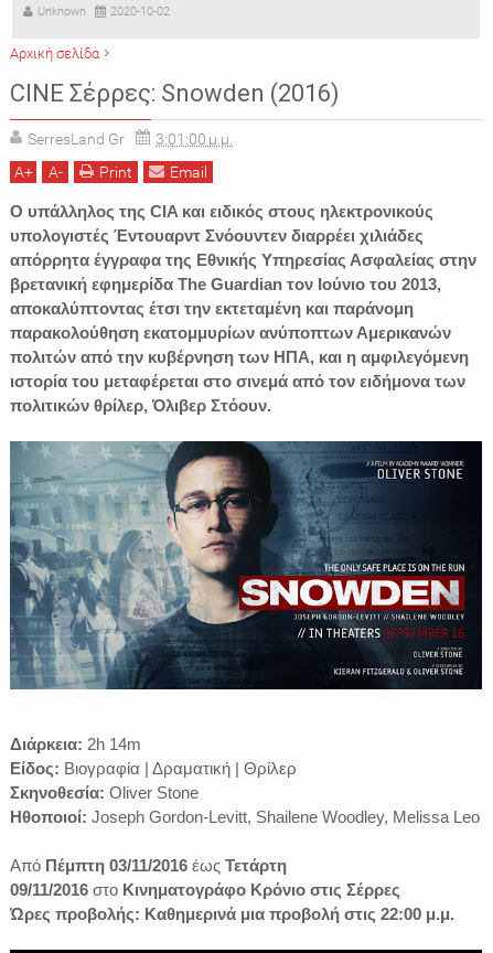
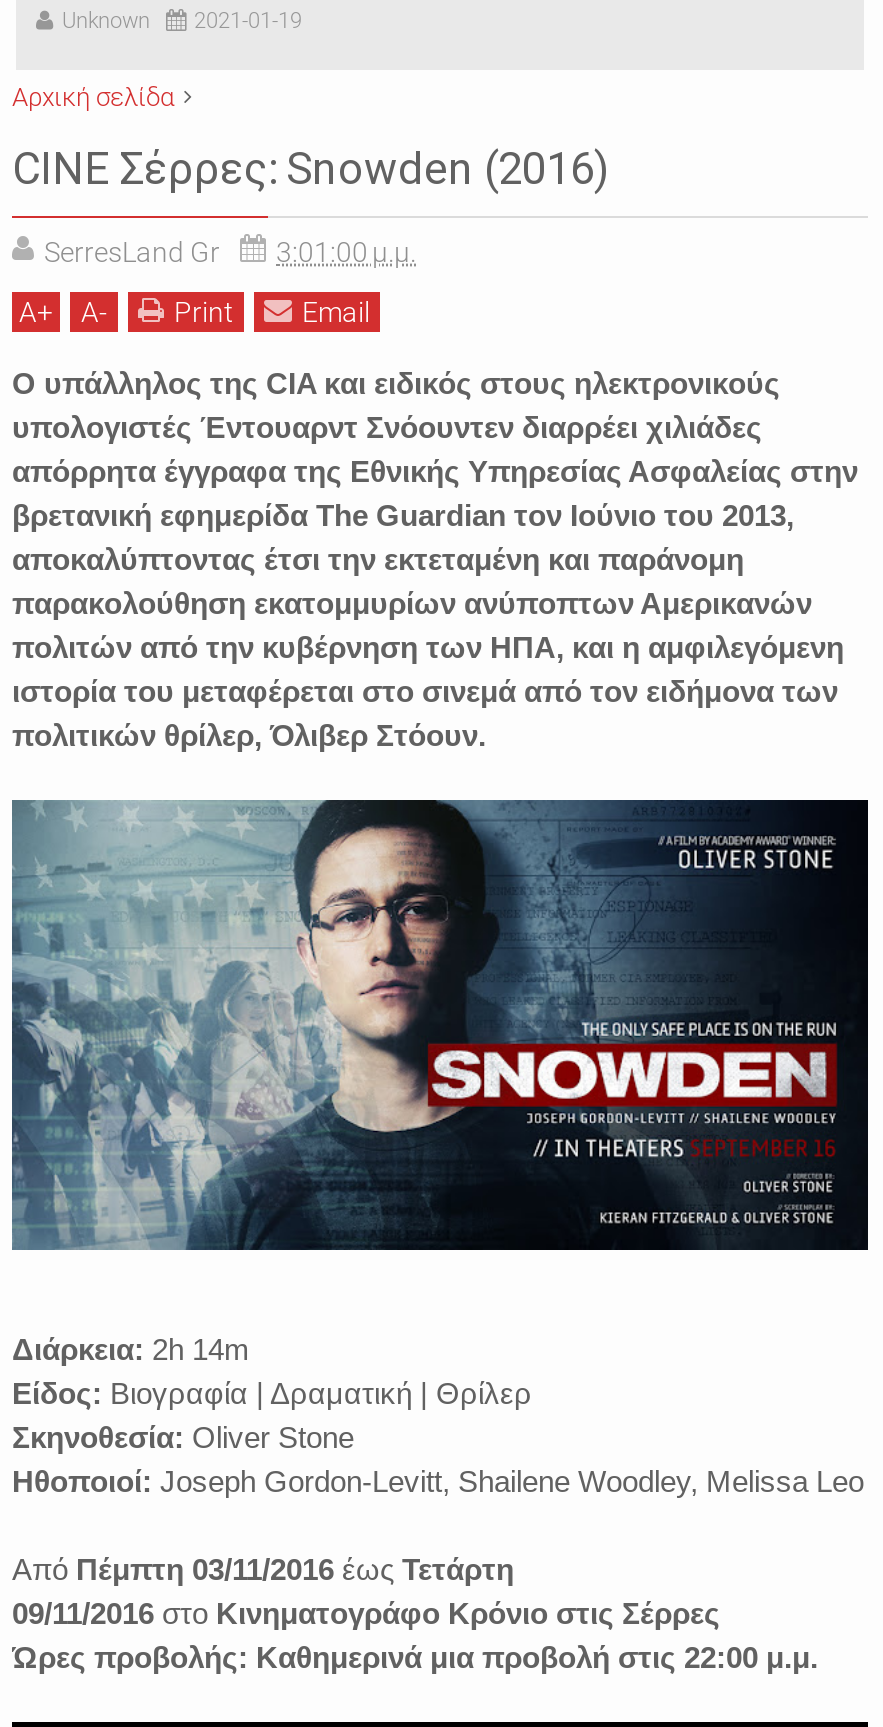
[37,4,170,19] Unknown 2020-10-02 -> [62,8,302,34] Unknown 2021-01-19

